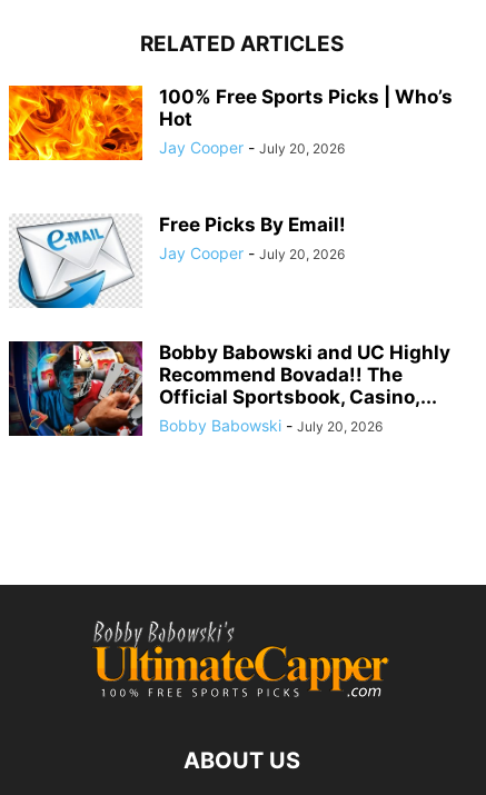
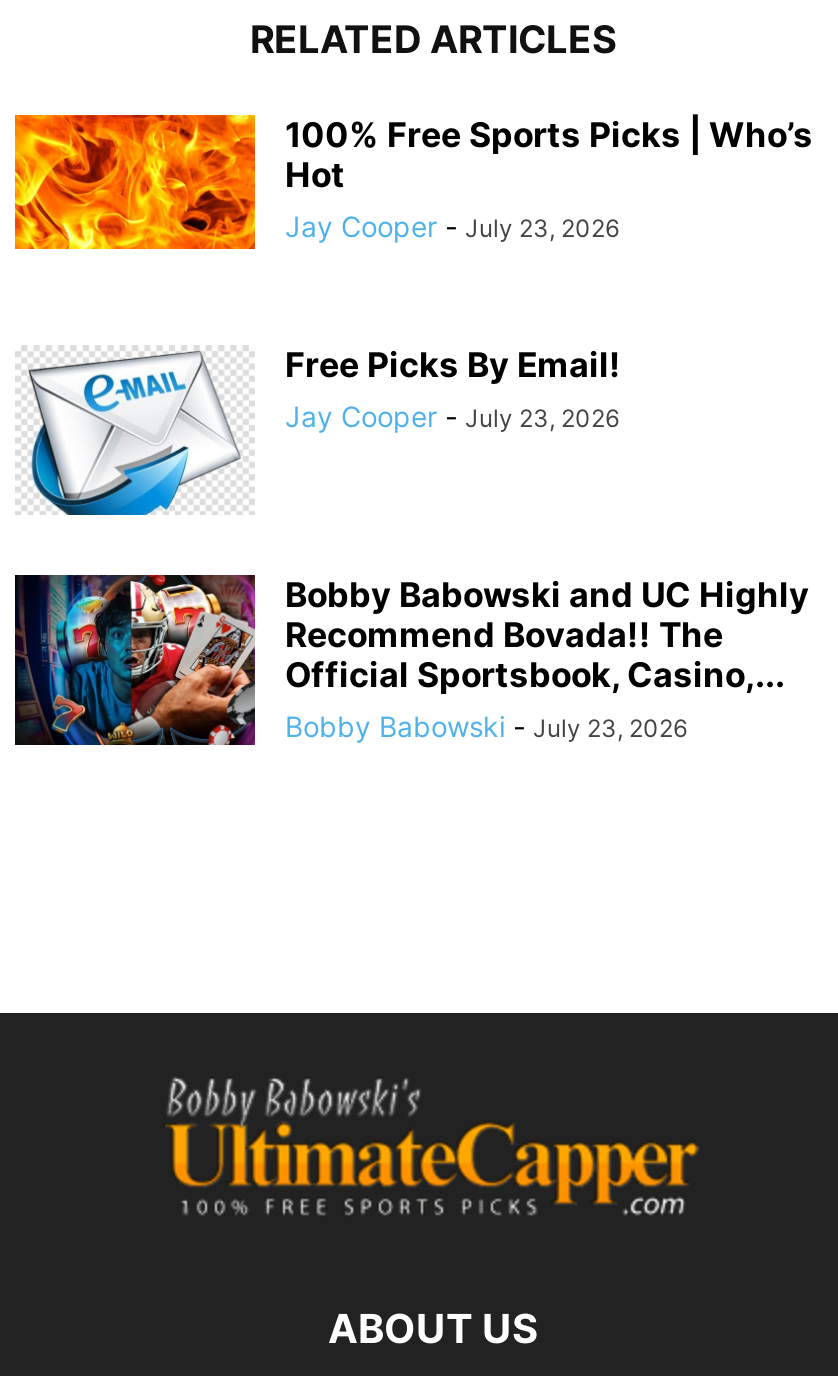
[159,138,345,157] Jay Cooper - July 20, 2026 -> [285,208,619,242] Jay Cooper - July 23, 2026
[159,244,345,262] Jay Cooper - July 20, 2026 -> [285,398,619,432] Jay Cooper - July 23, 2026
[159,416,383,435] Bobby Babowski - July 20, 2026 -> [285,708,687,742] Bobby Babowski - July 23, 2026

